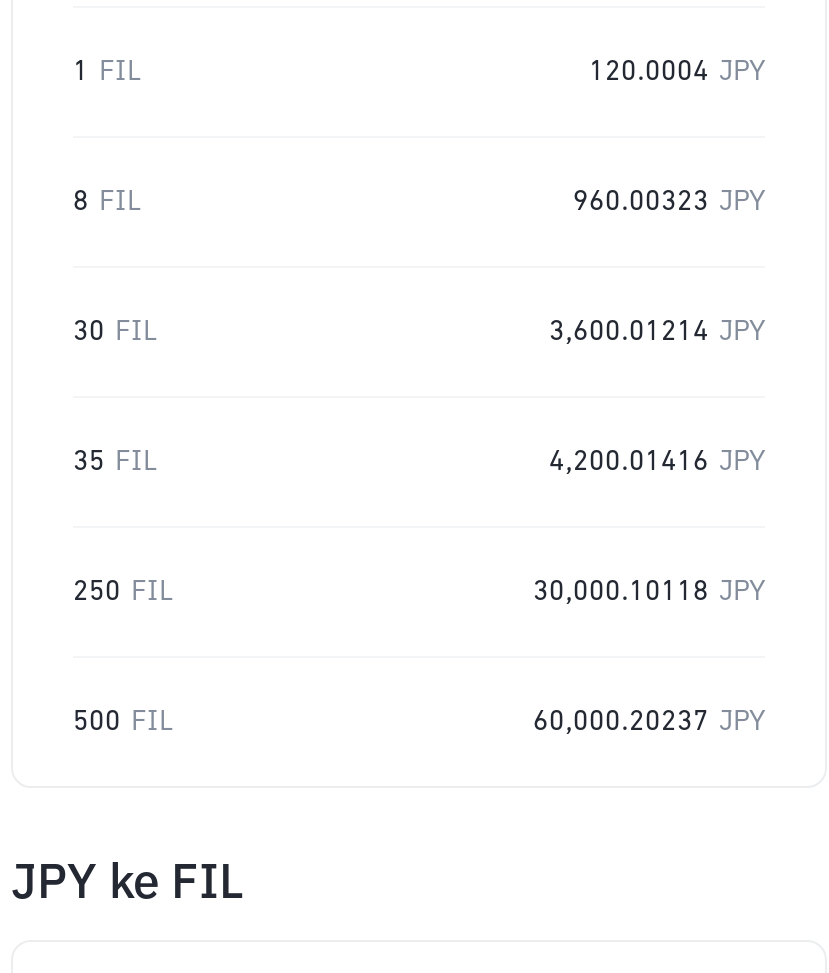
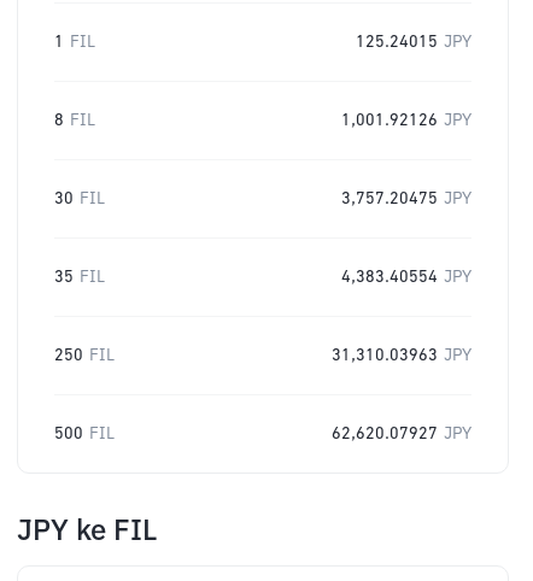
[589,58,765,86] 120.0004 JPY -> [356,34,471,51] 125.24015 JPY
[573,188,765,216] 960.00323 JPY -> [341,112,471,129] 1,001.92126 JPY
[549,318,765,346] 3,600.01214 JPY -> [341,190,471,207] 3,757.20475 JPY
[549,448,765,476] 4,200.01416 JPY -> [341,269,471,286] 4,383.40554 JPY
[533,578,765,606] 30,000.10118 JPY -> [332,347,471,364] 31,310.03963 JPY
[533,708,765,736] 60,000.20237 JPY -> [332,426,471,442] 62,620.07927 JPY

